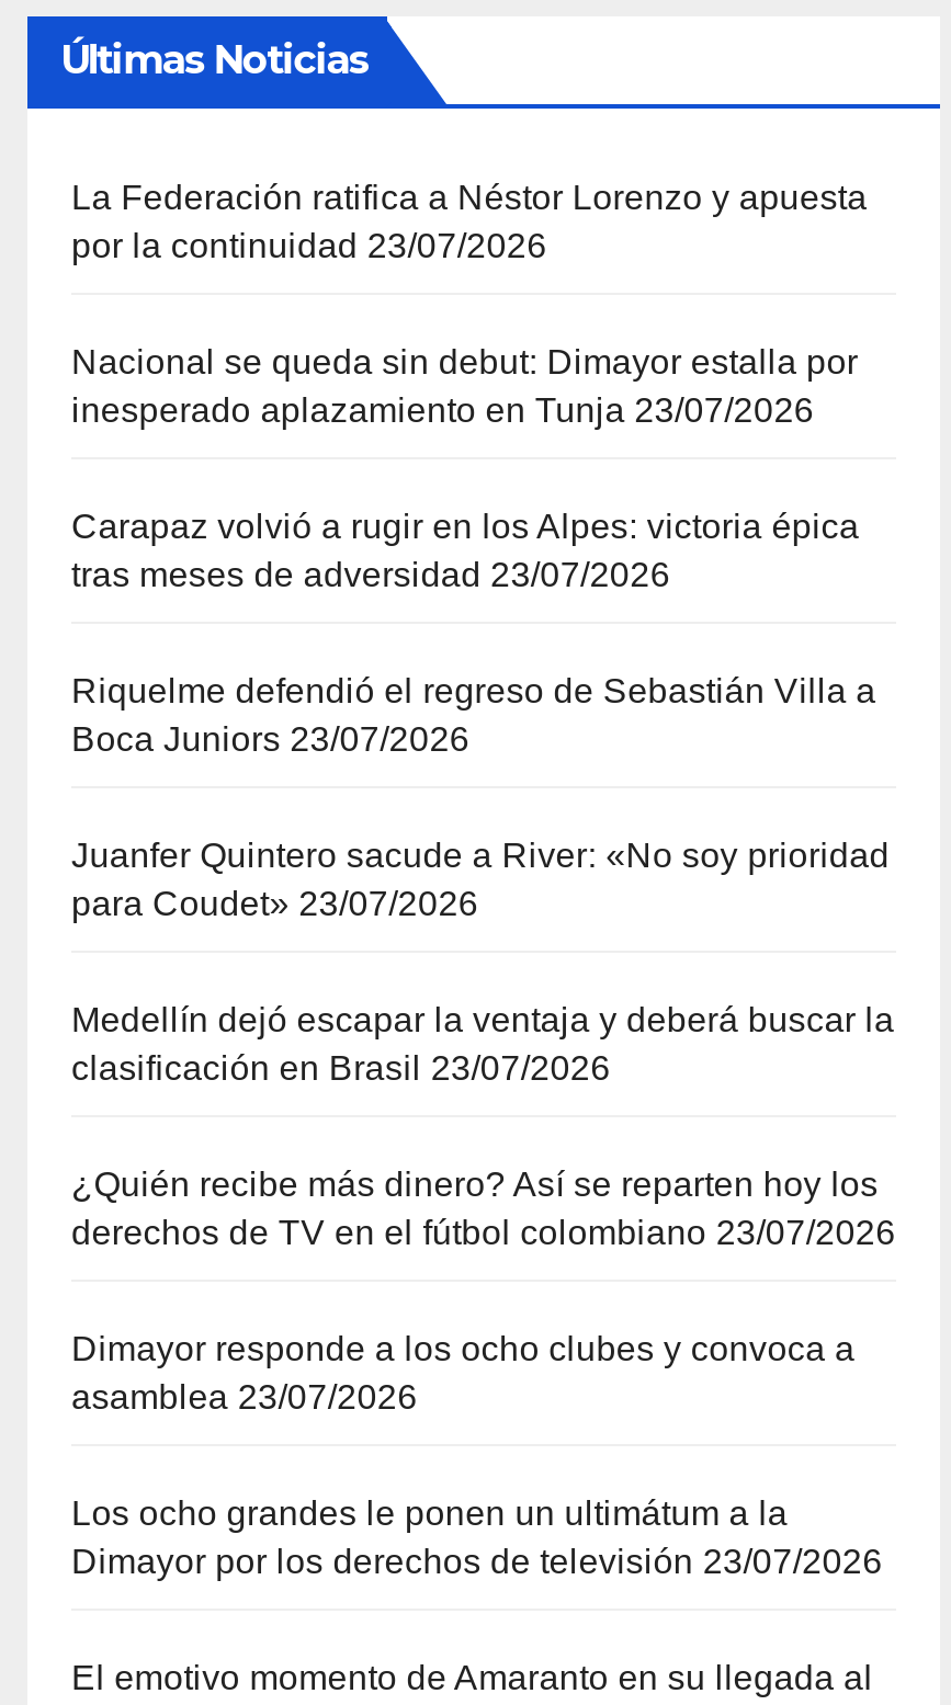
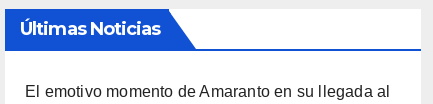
[71,179,896,1581] La Federación ratifica a Néstor Lorenzo y apuesta | por la continuidad 23/07/2026 | Nacional se queda sin debut: Dimayor estalla por | inesperado aplazamiento en Tunja 23/07/2026 | Carapaz volvió a rugir en los Alpes: victoria épica | tras meses de adversidad 23/07/2026 | Riquelme defendió el regreso de Sebastián Villa a | Boca Juniors 23/07/2026 | Juanfer Quintero sacude a River: «No soy prioridad | para Coudet» 23/07/2026 | Medellín dejó escapar la ventaja y deberá buscar la | clasificación en Brasil 23/07/2026 | ¿Quién recibe más dinero? Así se reparten hoy los | derechos de TV en el fútbol colombiano 23/07/2026 | Dimayor responde a los ocho clubes y convoca a | asamblea 23/07/2026 | Los ocho grandes le ponen un ultimátum a la | Dimayor por los derechos de televisión 23/07/2026 -> none

